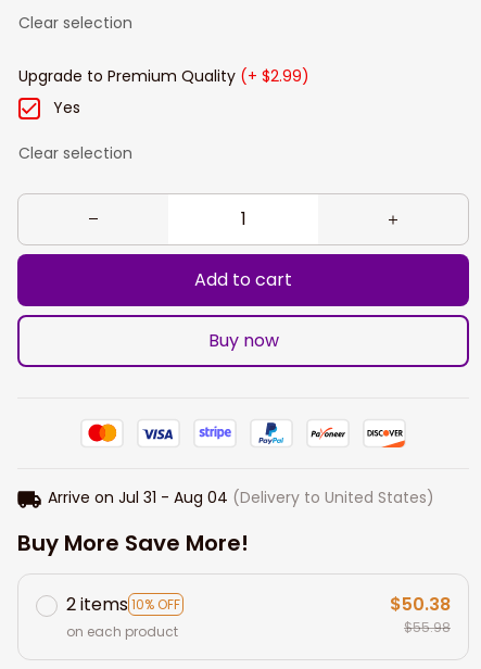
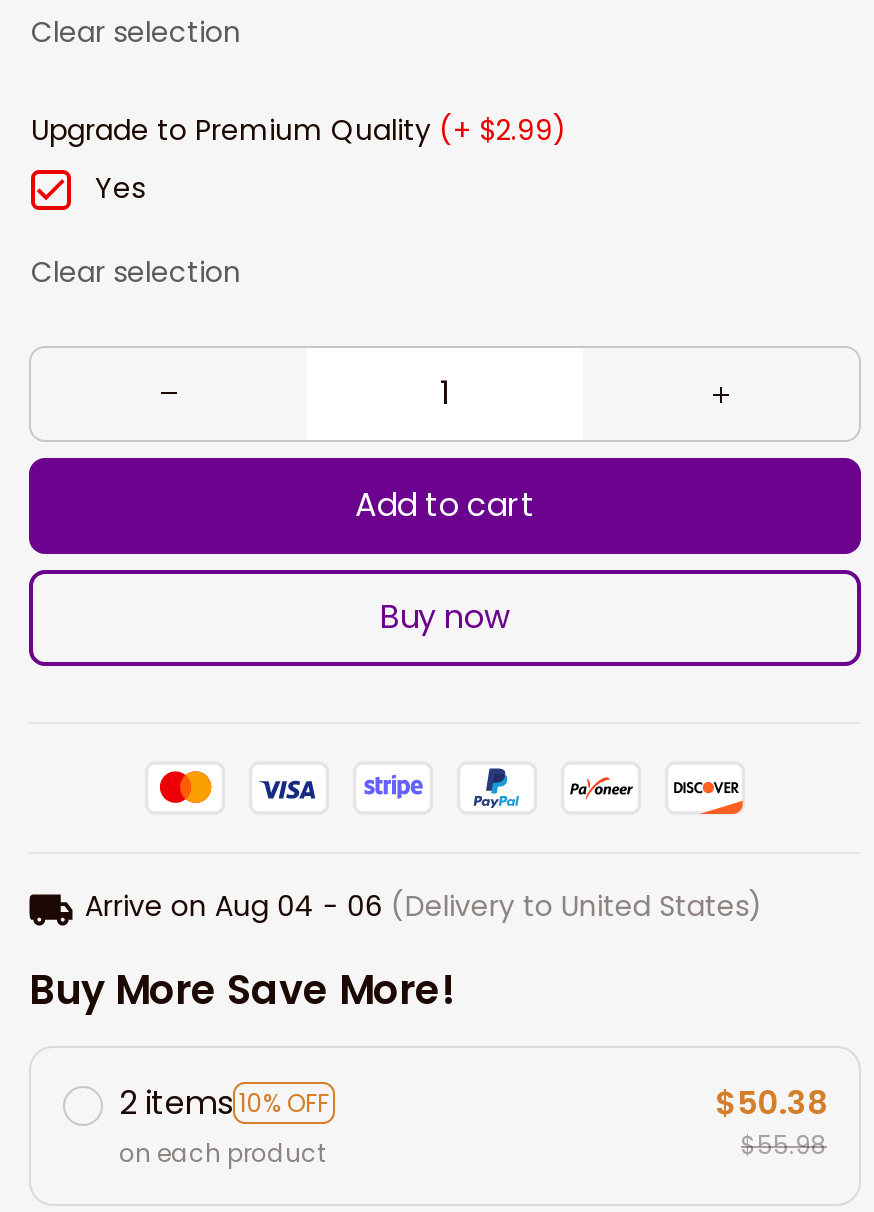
[48,486,434,508] Arrive on Jul 31 - Aug 04 (Delivery to United States) -> [85,885,763,925] Arrive on Aug 04 - 06 (Delivery to United States)

